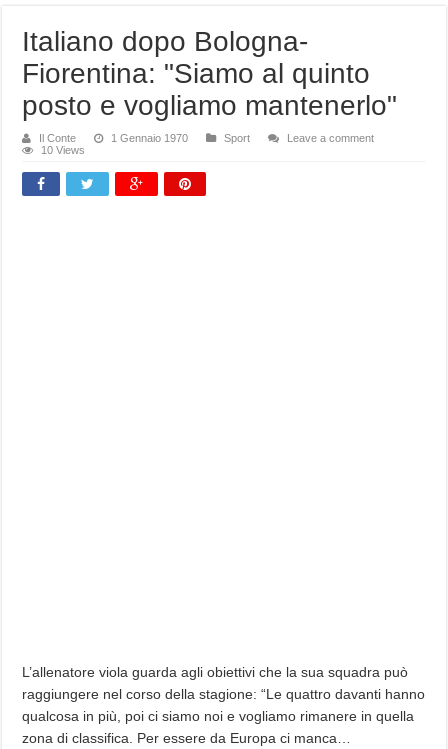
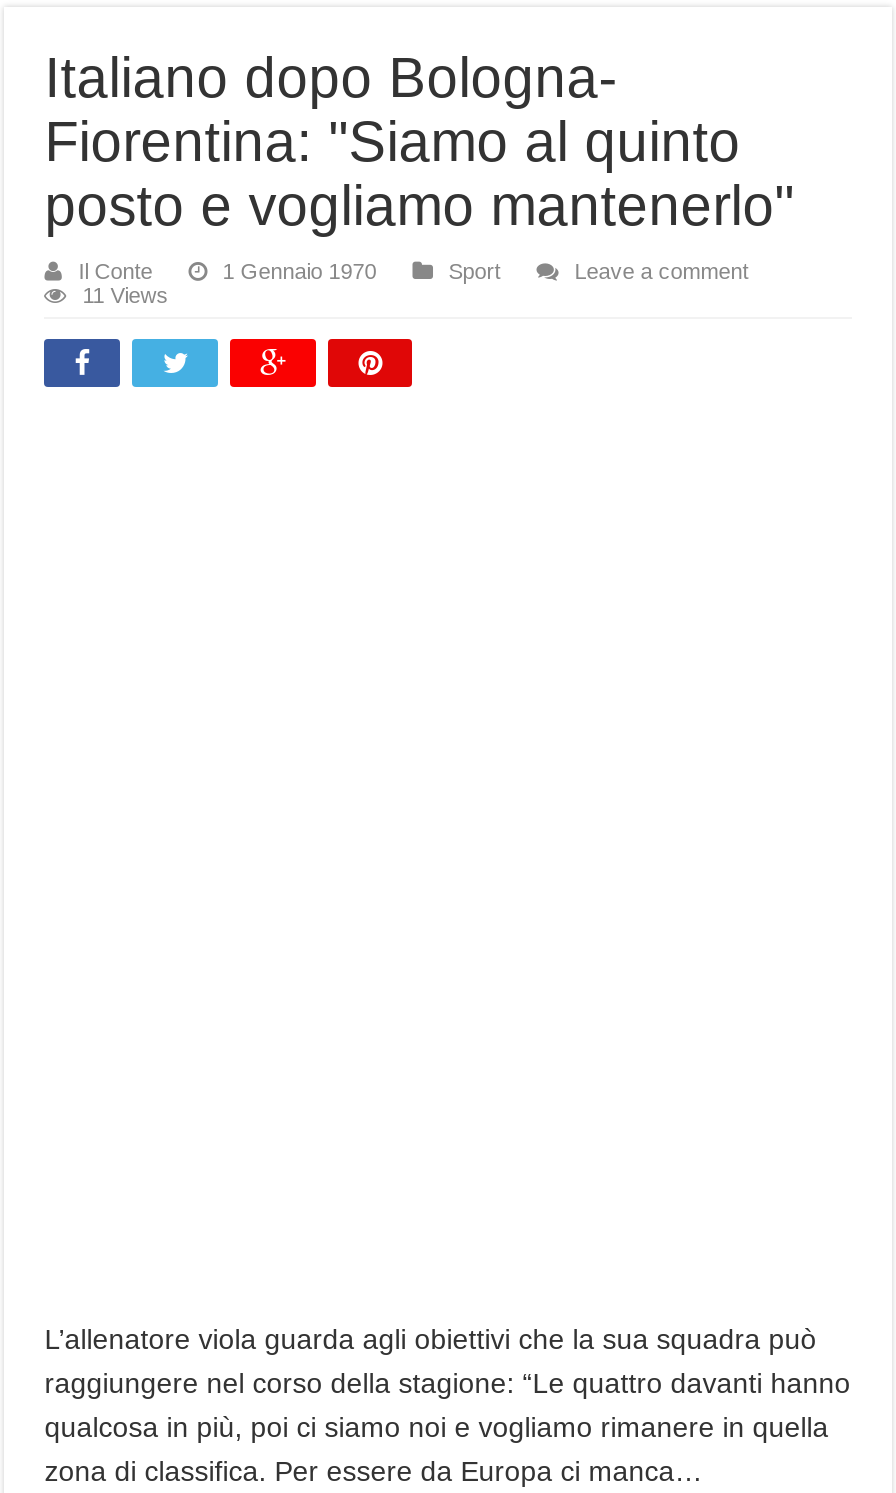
[41,144,85,156] 10 Views -> [82,283,168,307] 11 Views

